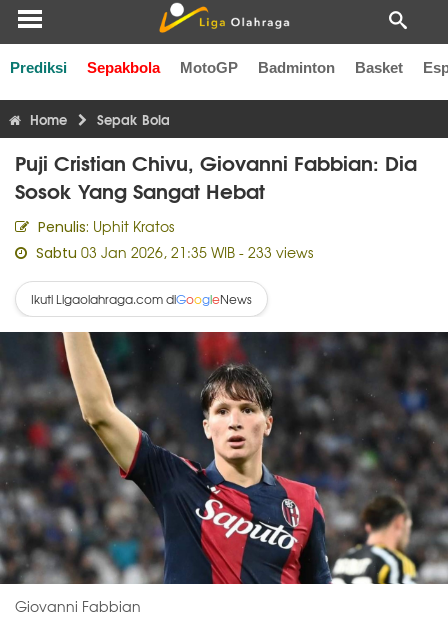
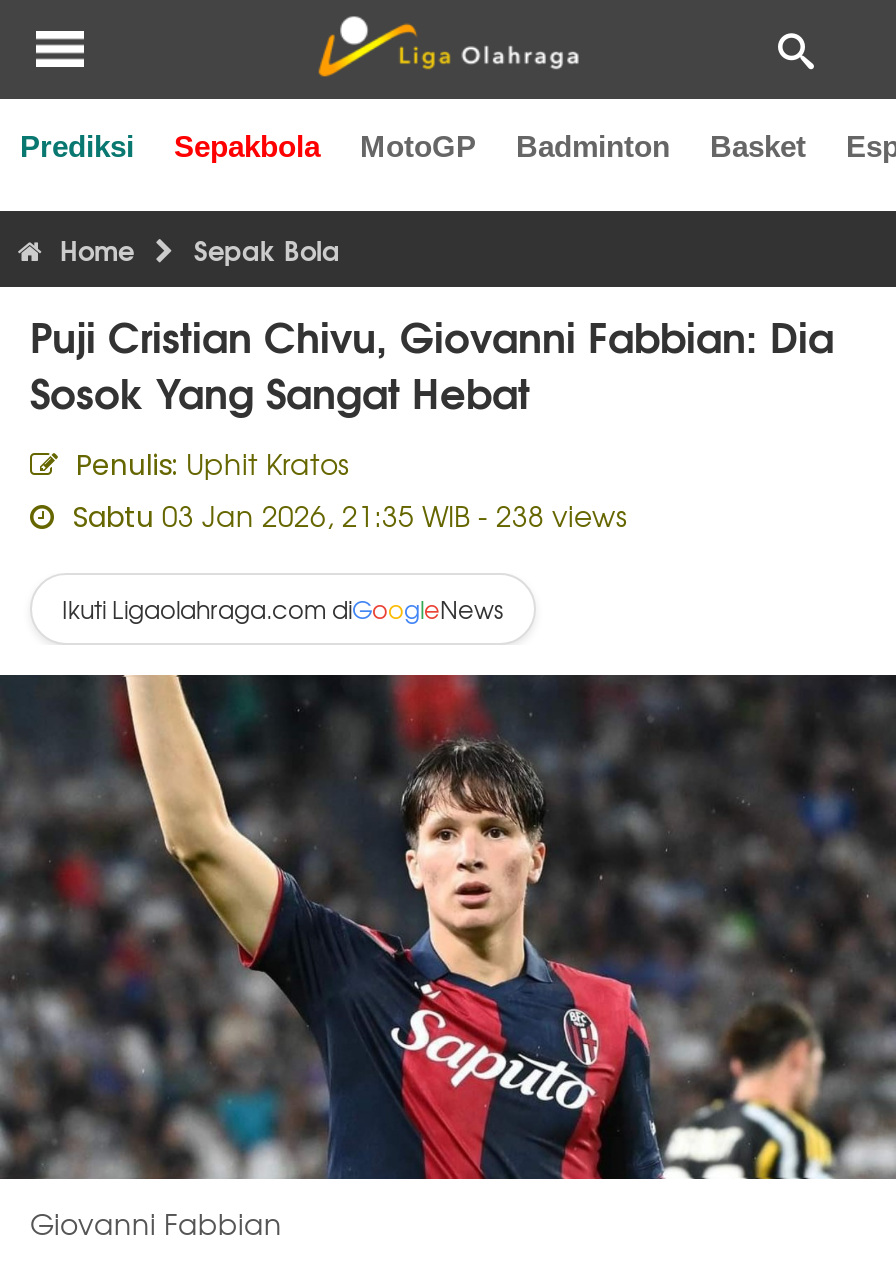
[32,242,313,262] Sabtu 03 Jan 2026, 21:35 WIB - 233 views -> [64,495,626,535] Sabtu 03 Jan 2026, 21:35 WIB - 238 views

